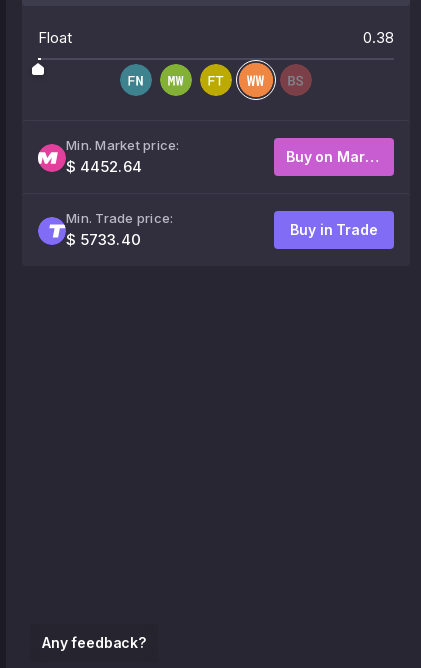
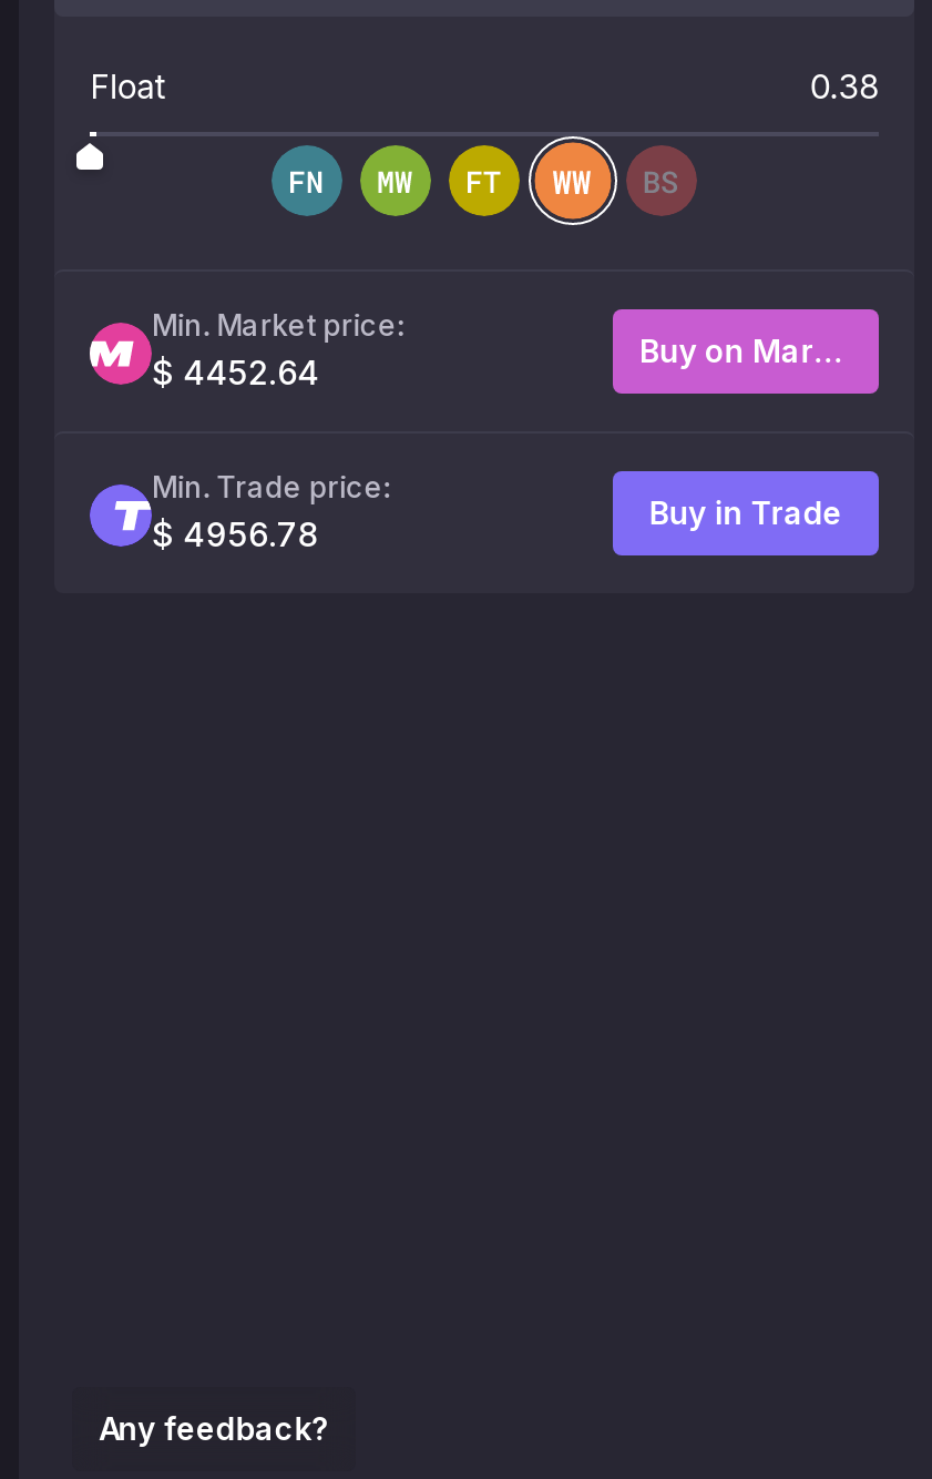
[66,230,141,249] $ 5733.40 -> [152,513,317,555] $ 4956.78

